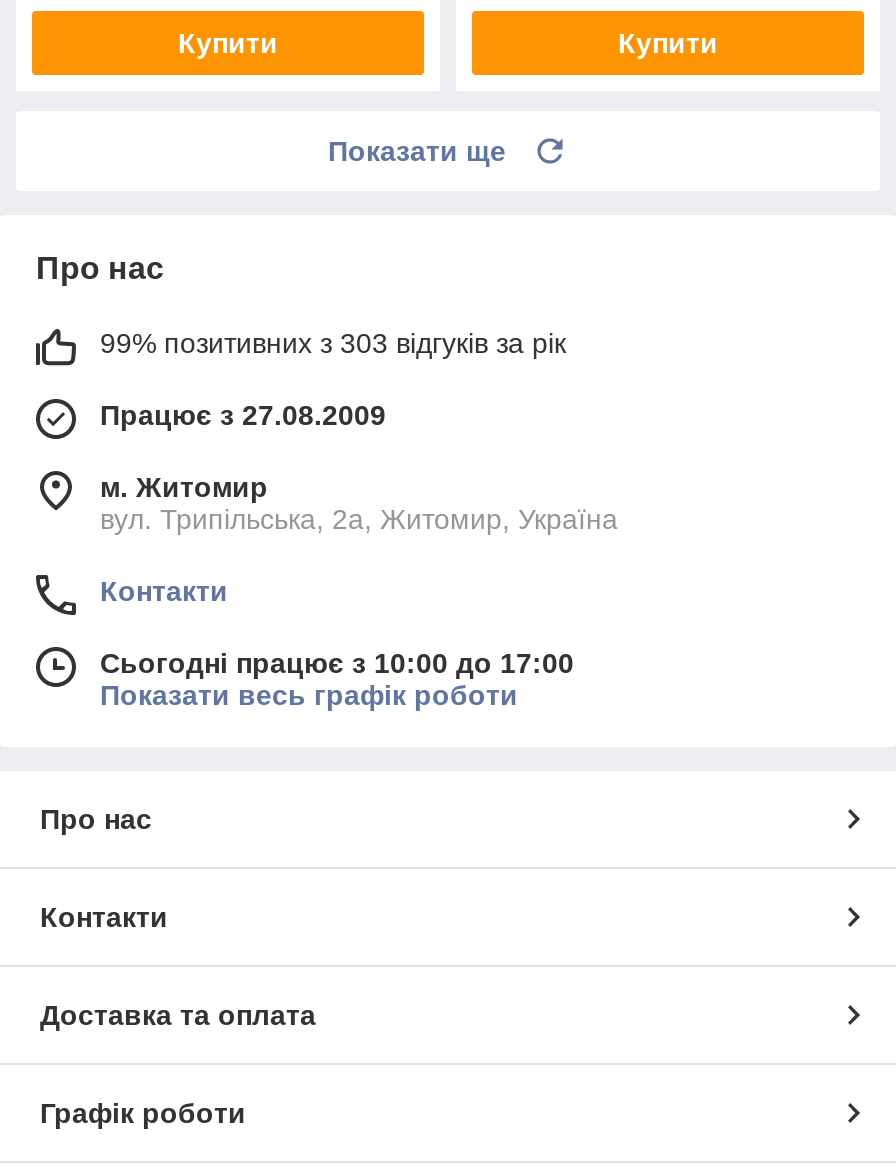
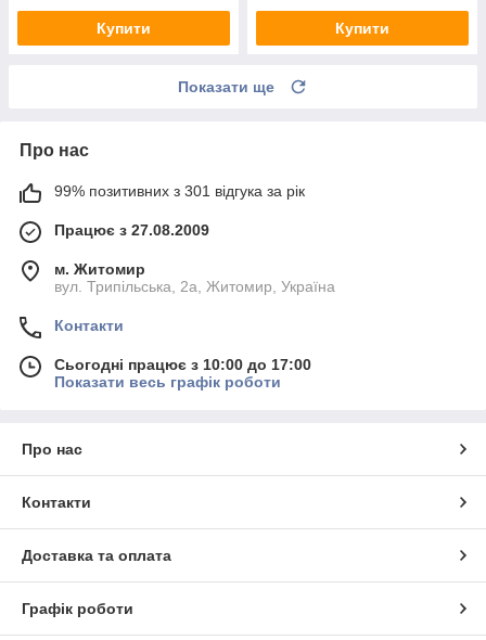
[100,327,566,359] 99% позитивних з 303 відгуків за рік -> [54,182,305,200] 99% позитивних з 301 відгука за рік

